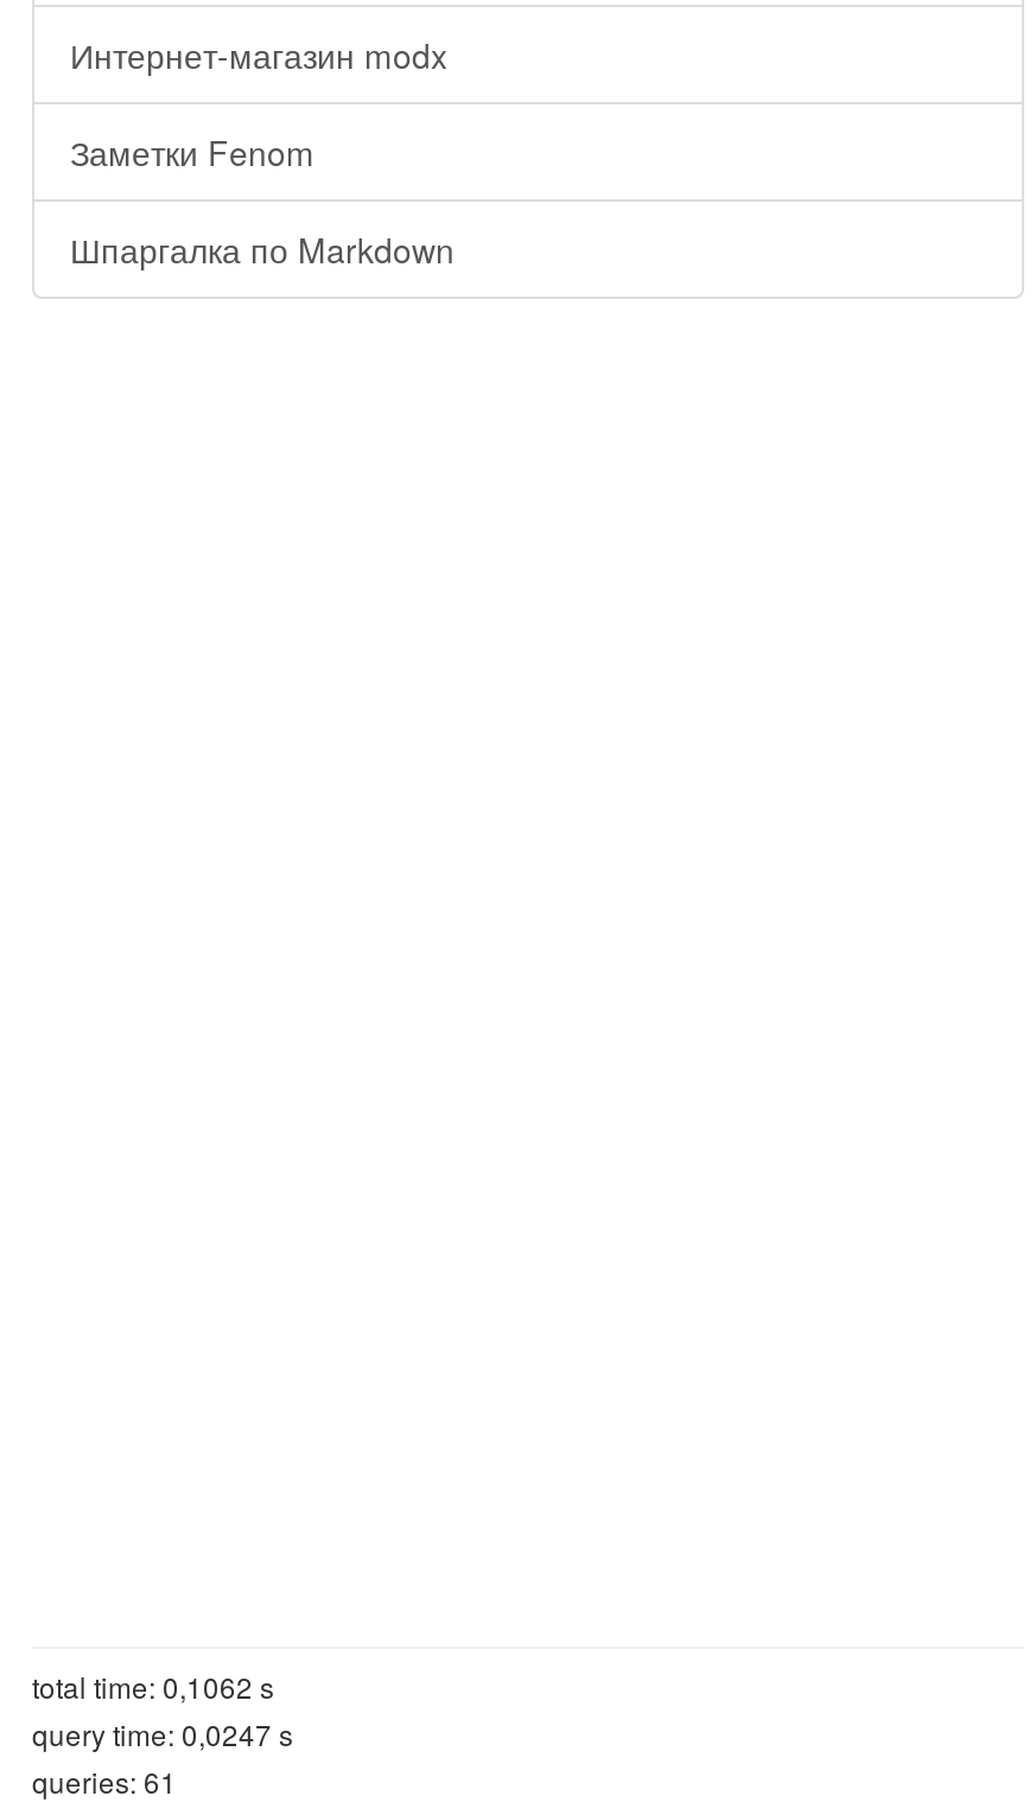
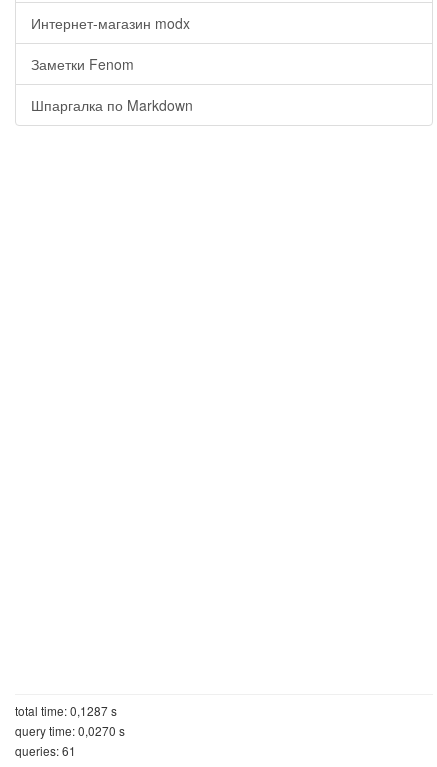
[32,1666,274,1706] total time: 0,1062 s -> [15,702,117,719] total time: 0,1287 s
[32,1713,293,1753] query time: 0,0247 s -> [15,722,125,739] query time: 0,0270 s

